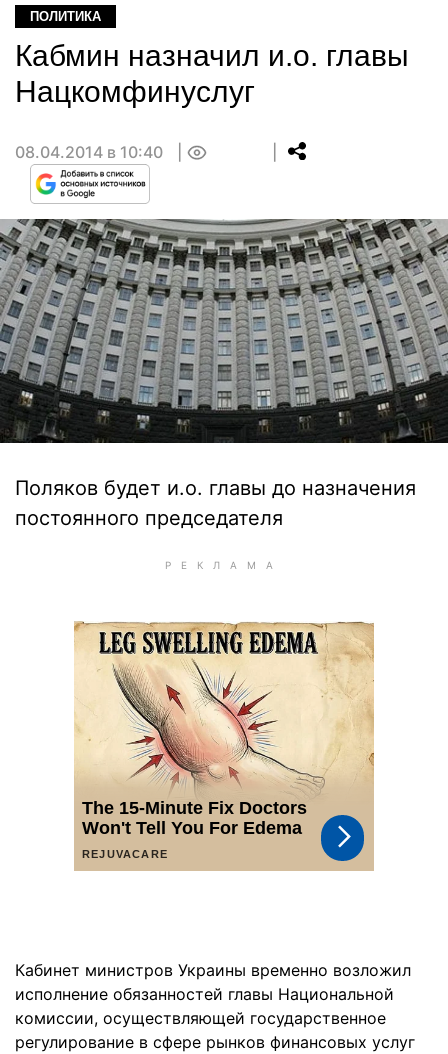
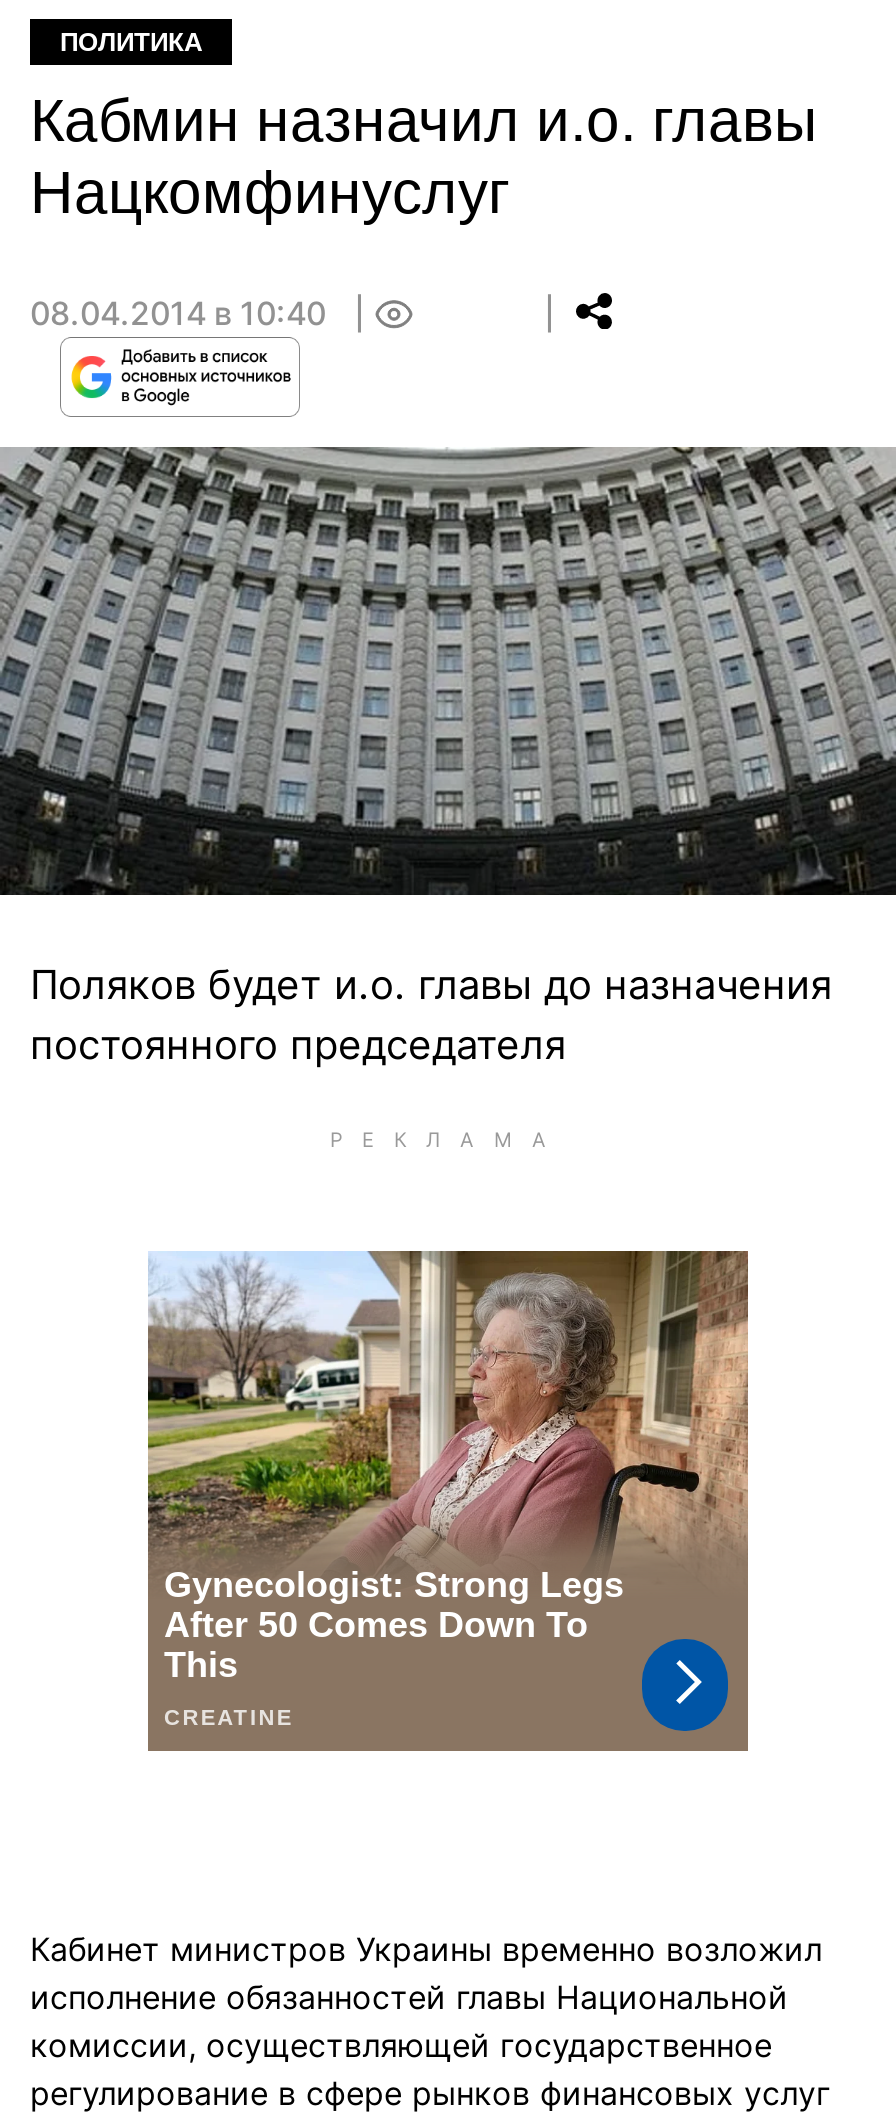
[73,621,374,870] [image] -> [146,1249,748,1751] [image]

